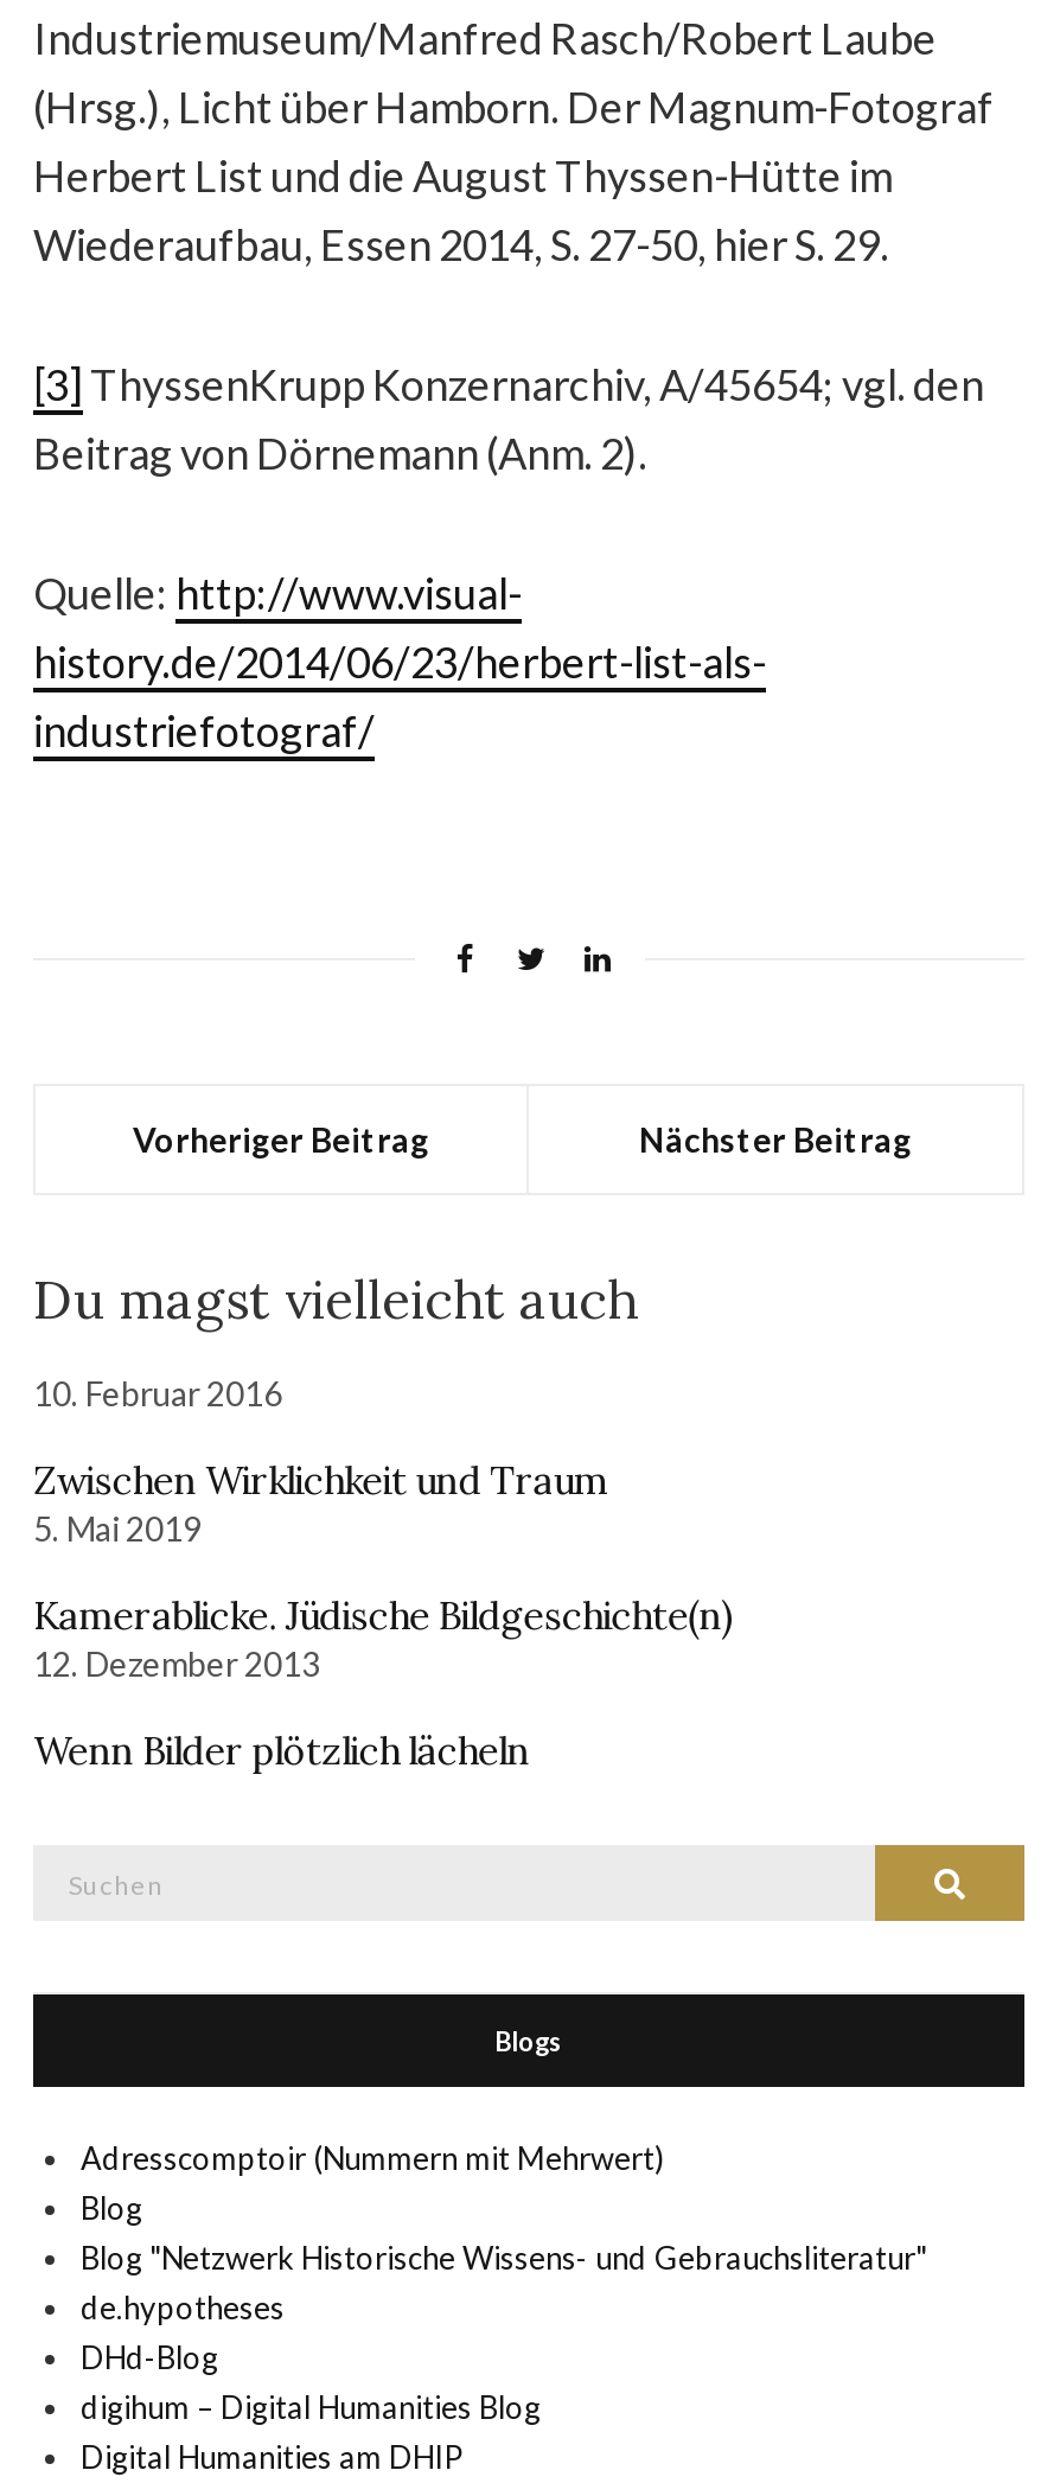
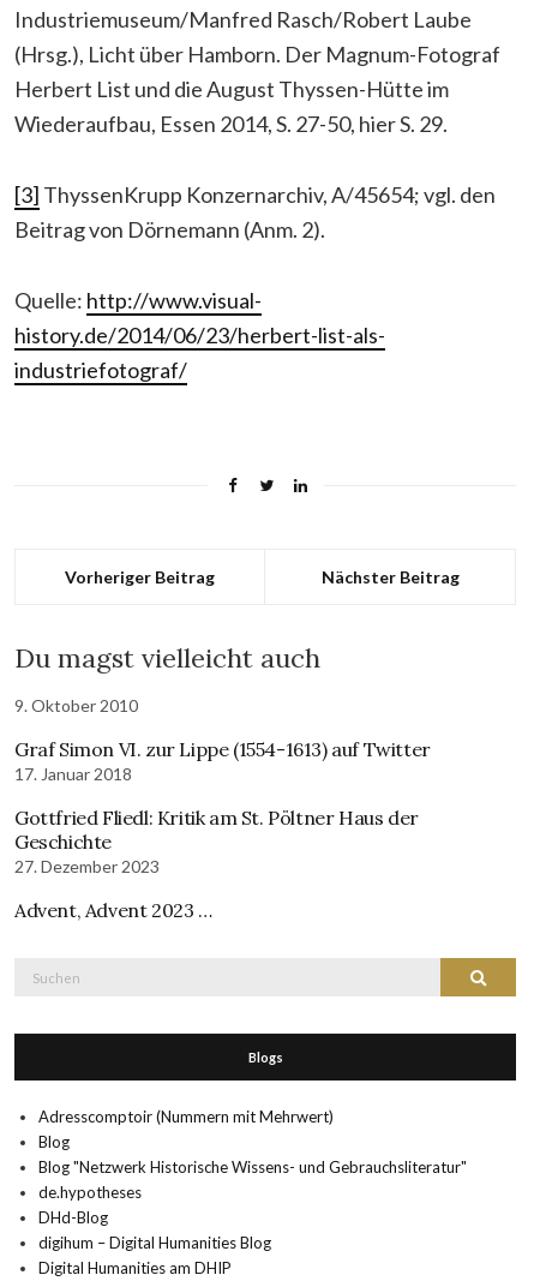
[33,1372,282,1412] 10. Februar 2016 -> [14,695,138,715] 9. Oktober 2010
[33,1455,608,1548] Zwischen Wirklichkeit und Traum | 5. Mai 2019 -> [14,737,431,783] Graf Simon VI. zur Lippe (1554-1613) auf Twitter | 17. Januar 2018
[33,1590,733,1683] Kamerablicke. Jüdische Bildgeschichte(n) | 12. Dezember 2013 -> [14,805,419,876] Gottfried Fliedl: Kritik am St. Pöltner Haus der | Geschichte | 27. Dezember 2023
[33,1726,530,1773] Wenn Bilder plötzlich lächeln -> [14,898,212,922] Advent, Advent 2023 …

